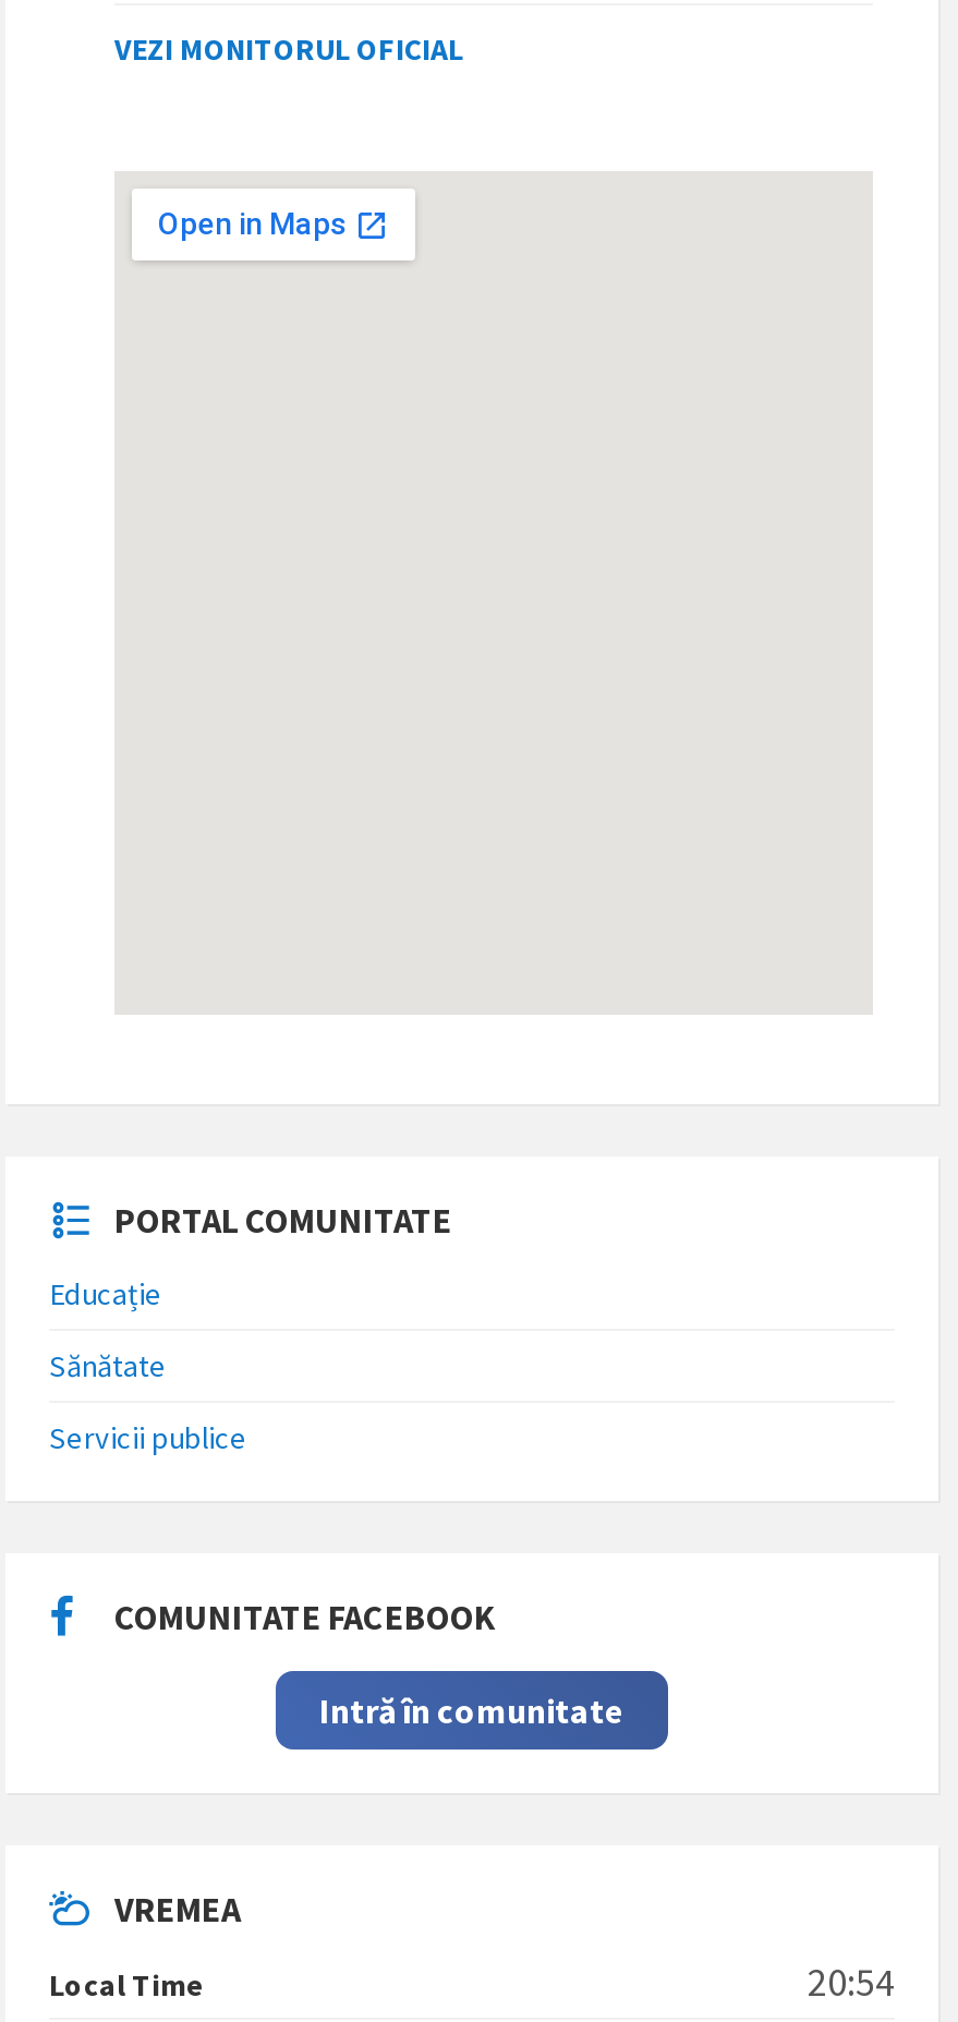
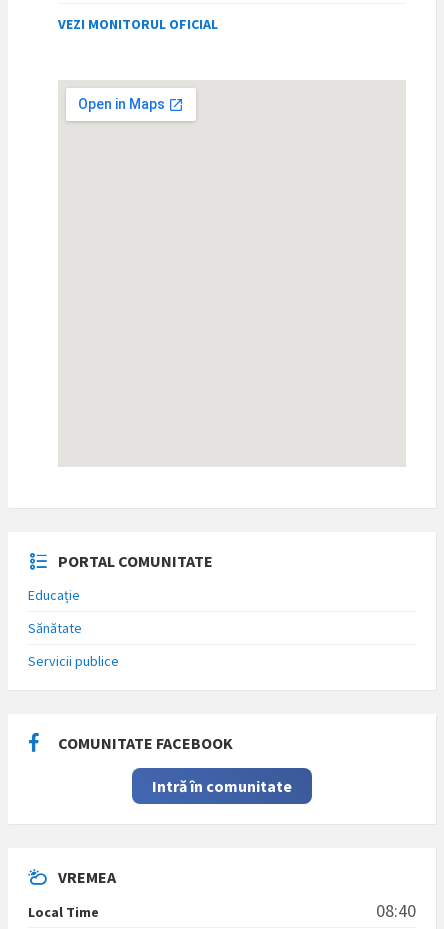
[808,1956,895,2006] 20:54 -> [376,899,416,922] 08:40

